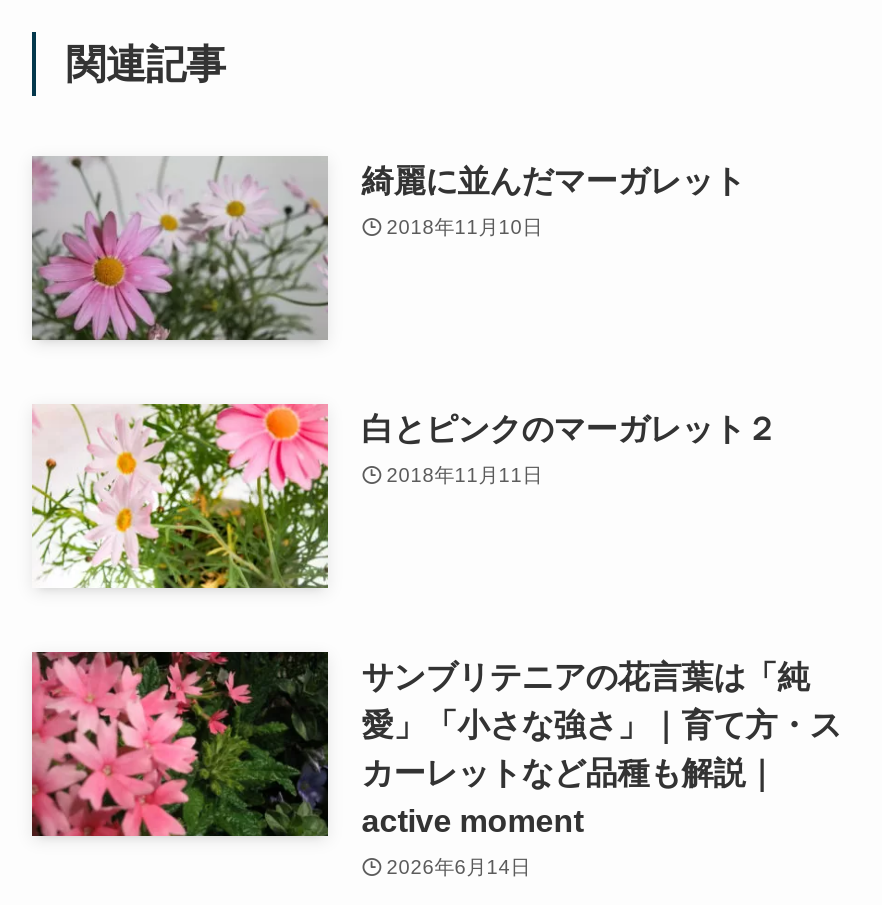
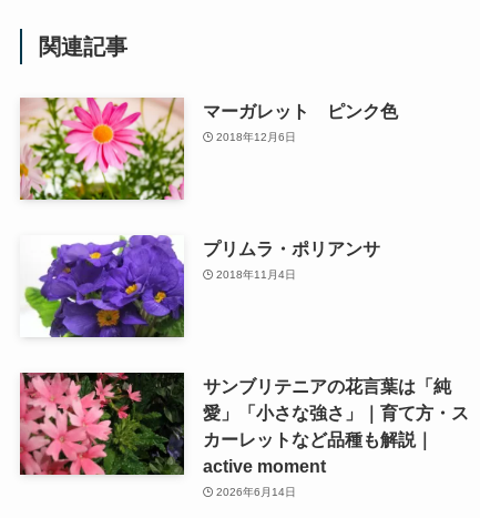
[30,156,746,342] [image] | 綺麗に並んだマーガレット -> [19,97,398,201] [image] | マーガレット ピンク色
[387,217,543,239] 2018年11月10日 -> [216,131,296,144] 2018年12月6日
[30,402,778,590] [image] | 白とピンクのマーガレット２ -> [20,234,380,338] [image] | プリムラ・ポリアンサ
[387,465,543,487] 2018年11月11日 -> [216,269,296,281] 2018年11月4日

